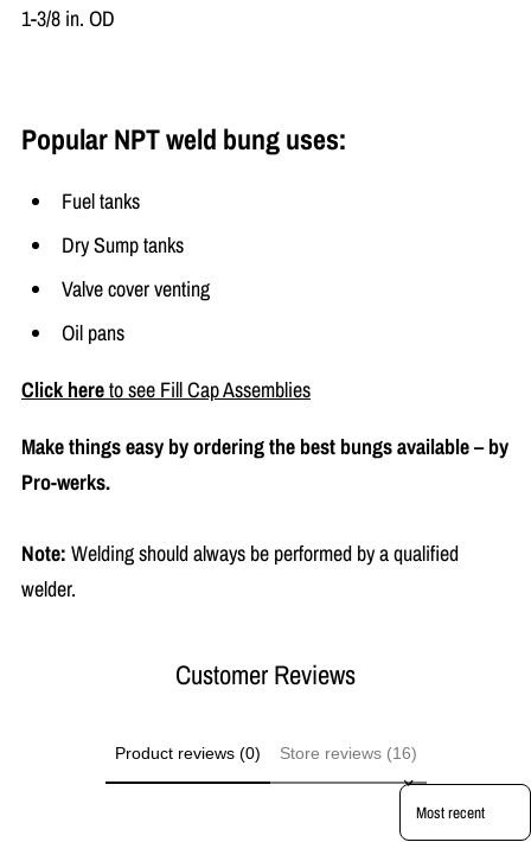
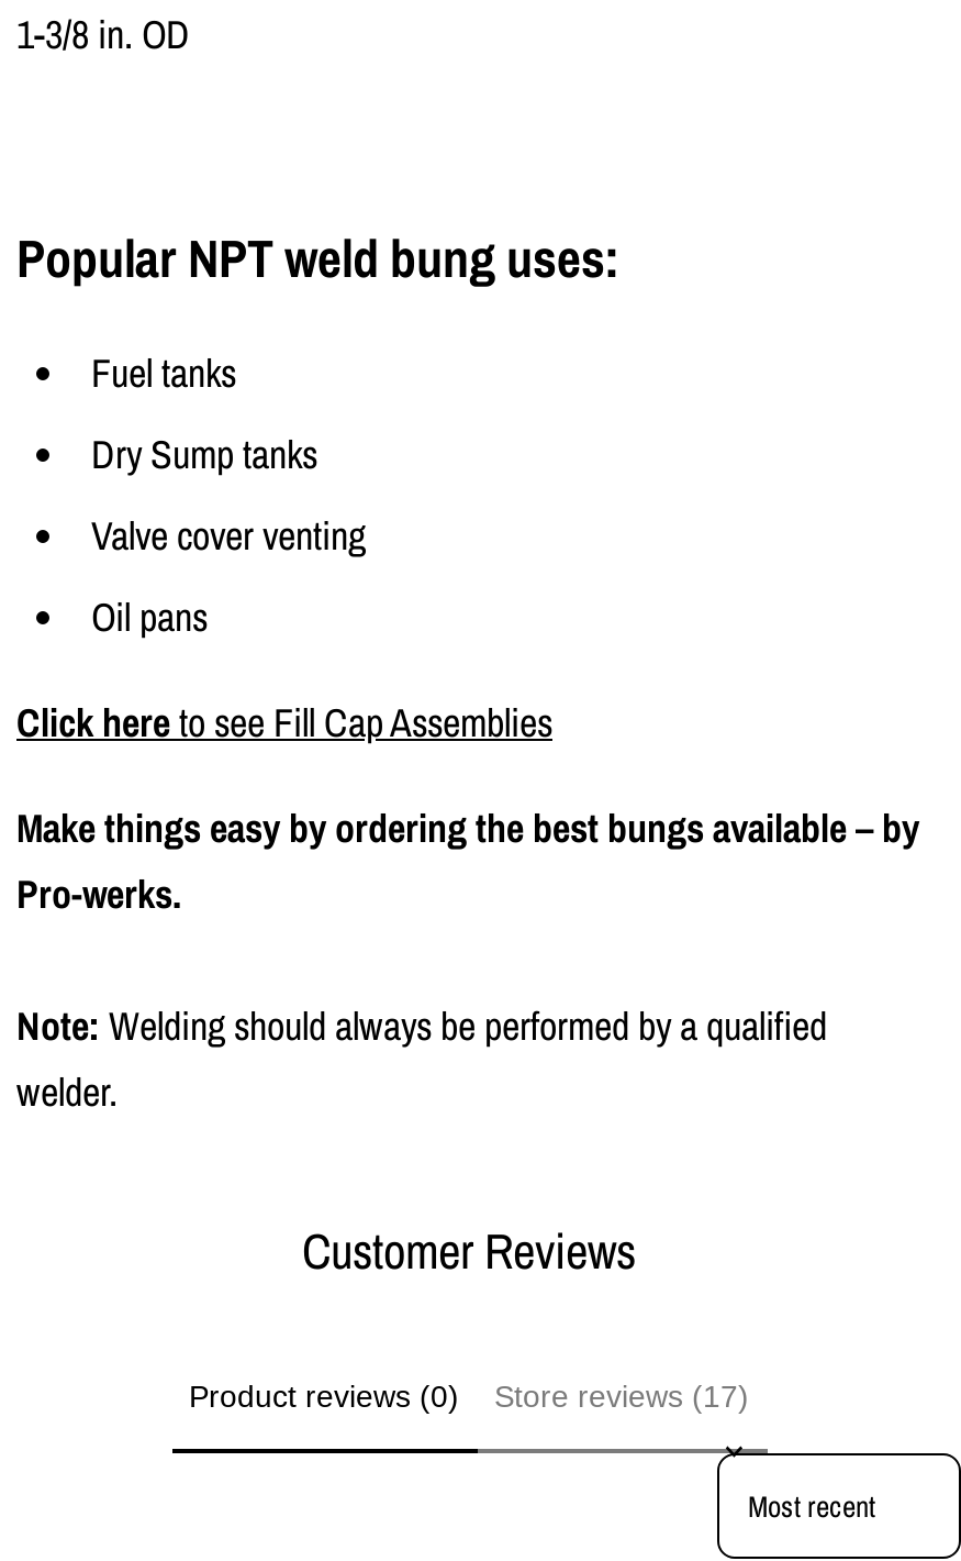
[279,744,417,763] Store reviews (16) -> [494,1379,749,1414] Store reviews (17)

